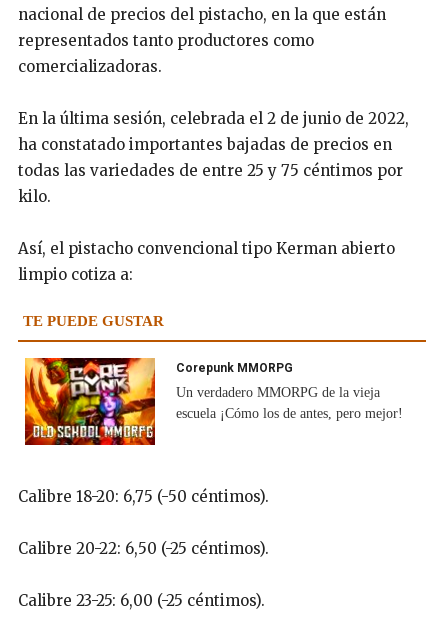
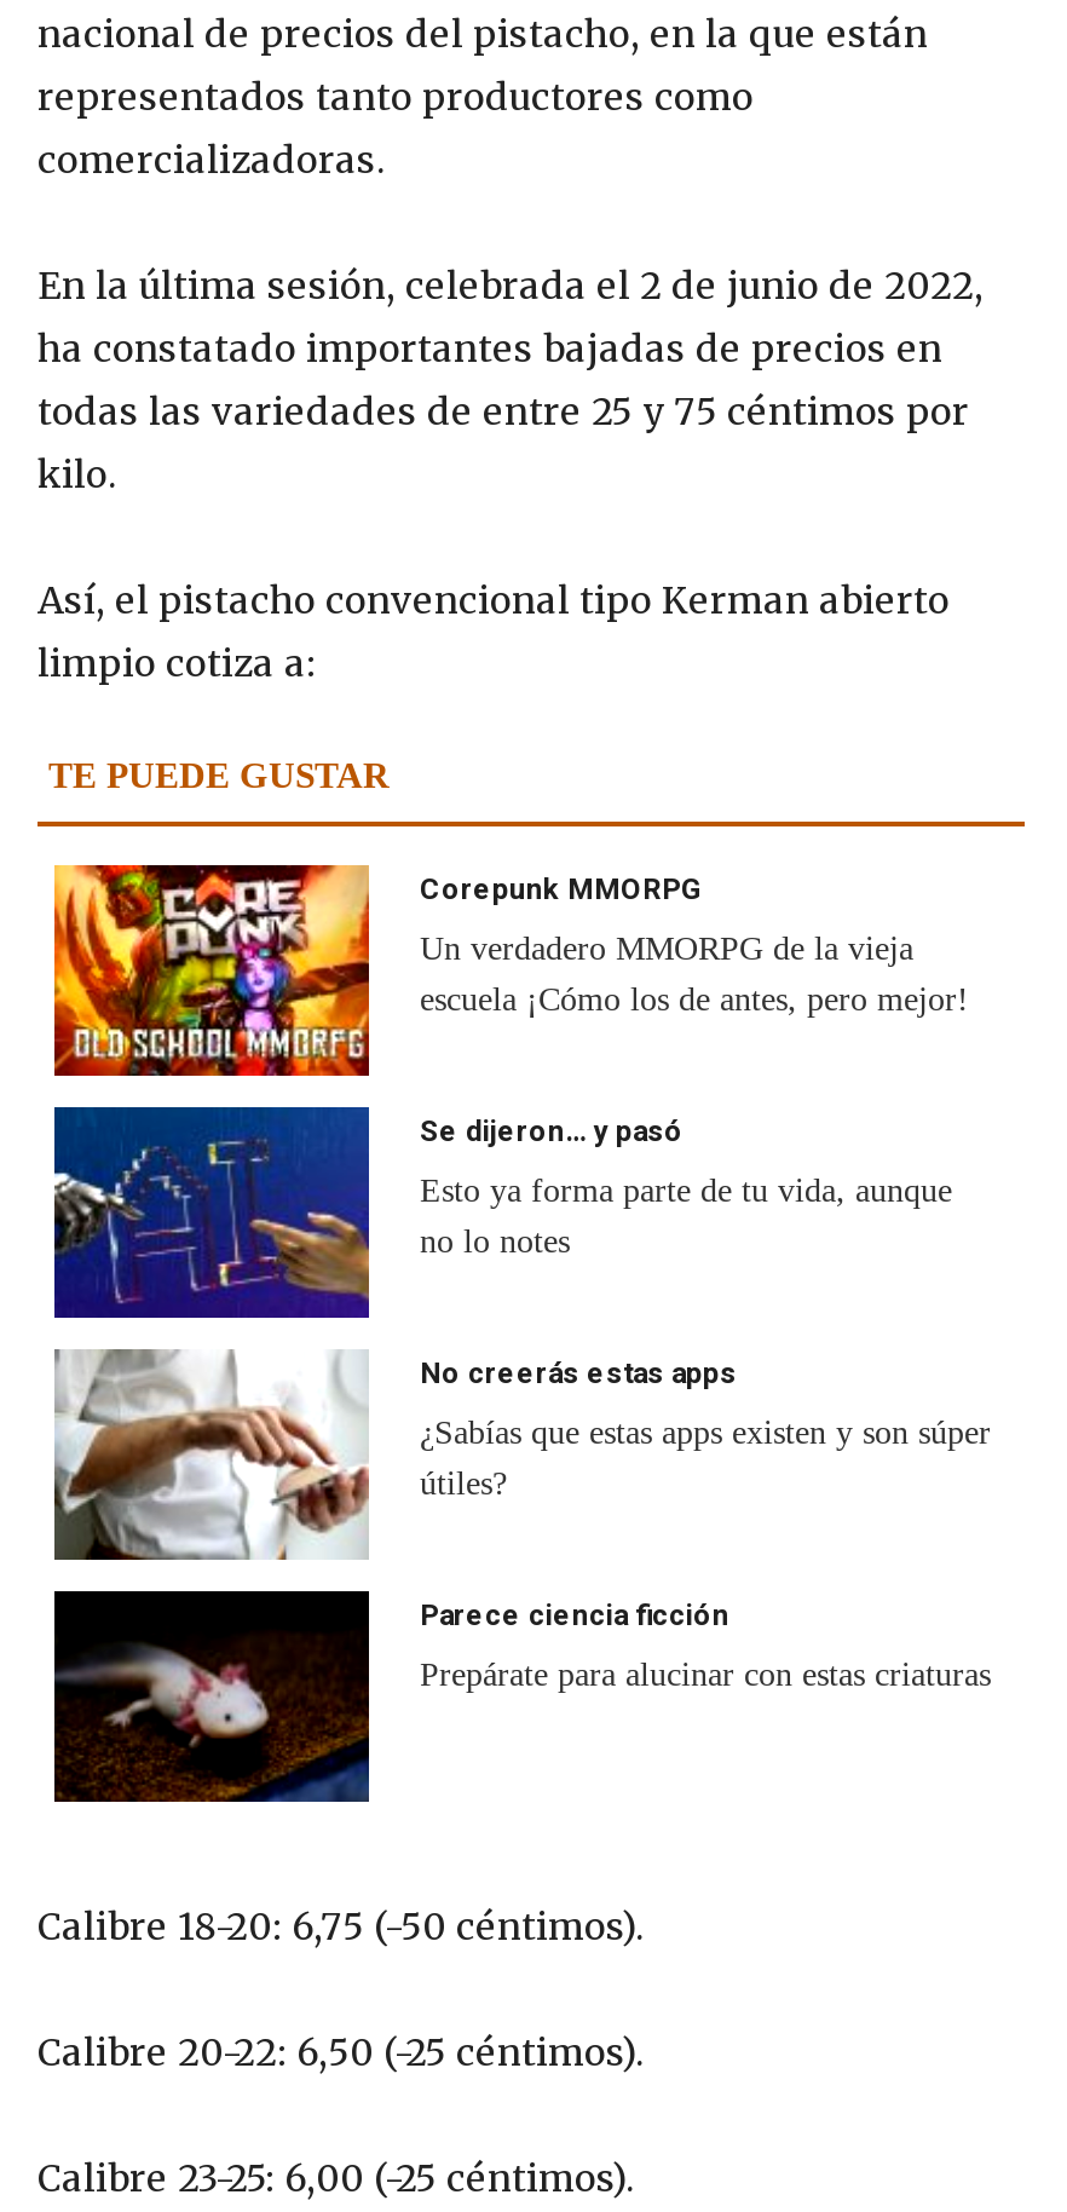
none -> [52,1105,952,1320] [image] | Se dijeron… y pasó | Esto ya forma parte de tu vida, aunque | no lo notes
none -> [52,1347,991,1562] [image] | No creerás estas apps | ¿Sabías que estas apps existen y son súper | útiles?
none -> [52,1589,991,1804] [image] | Parece ciencia ficción | Prepárate para alucinar con estas criaturas

